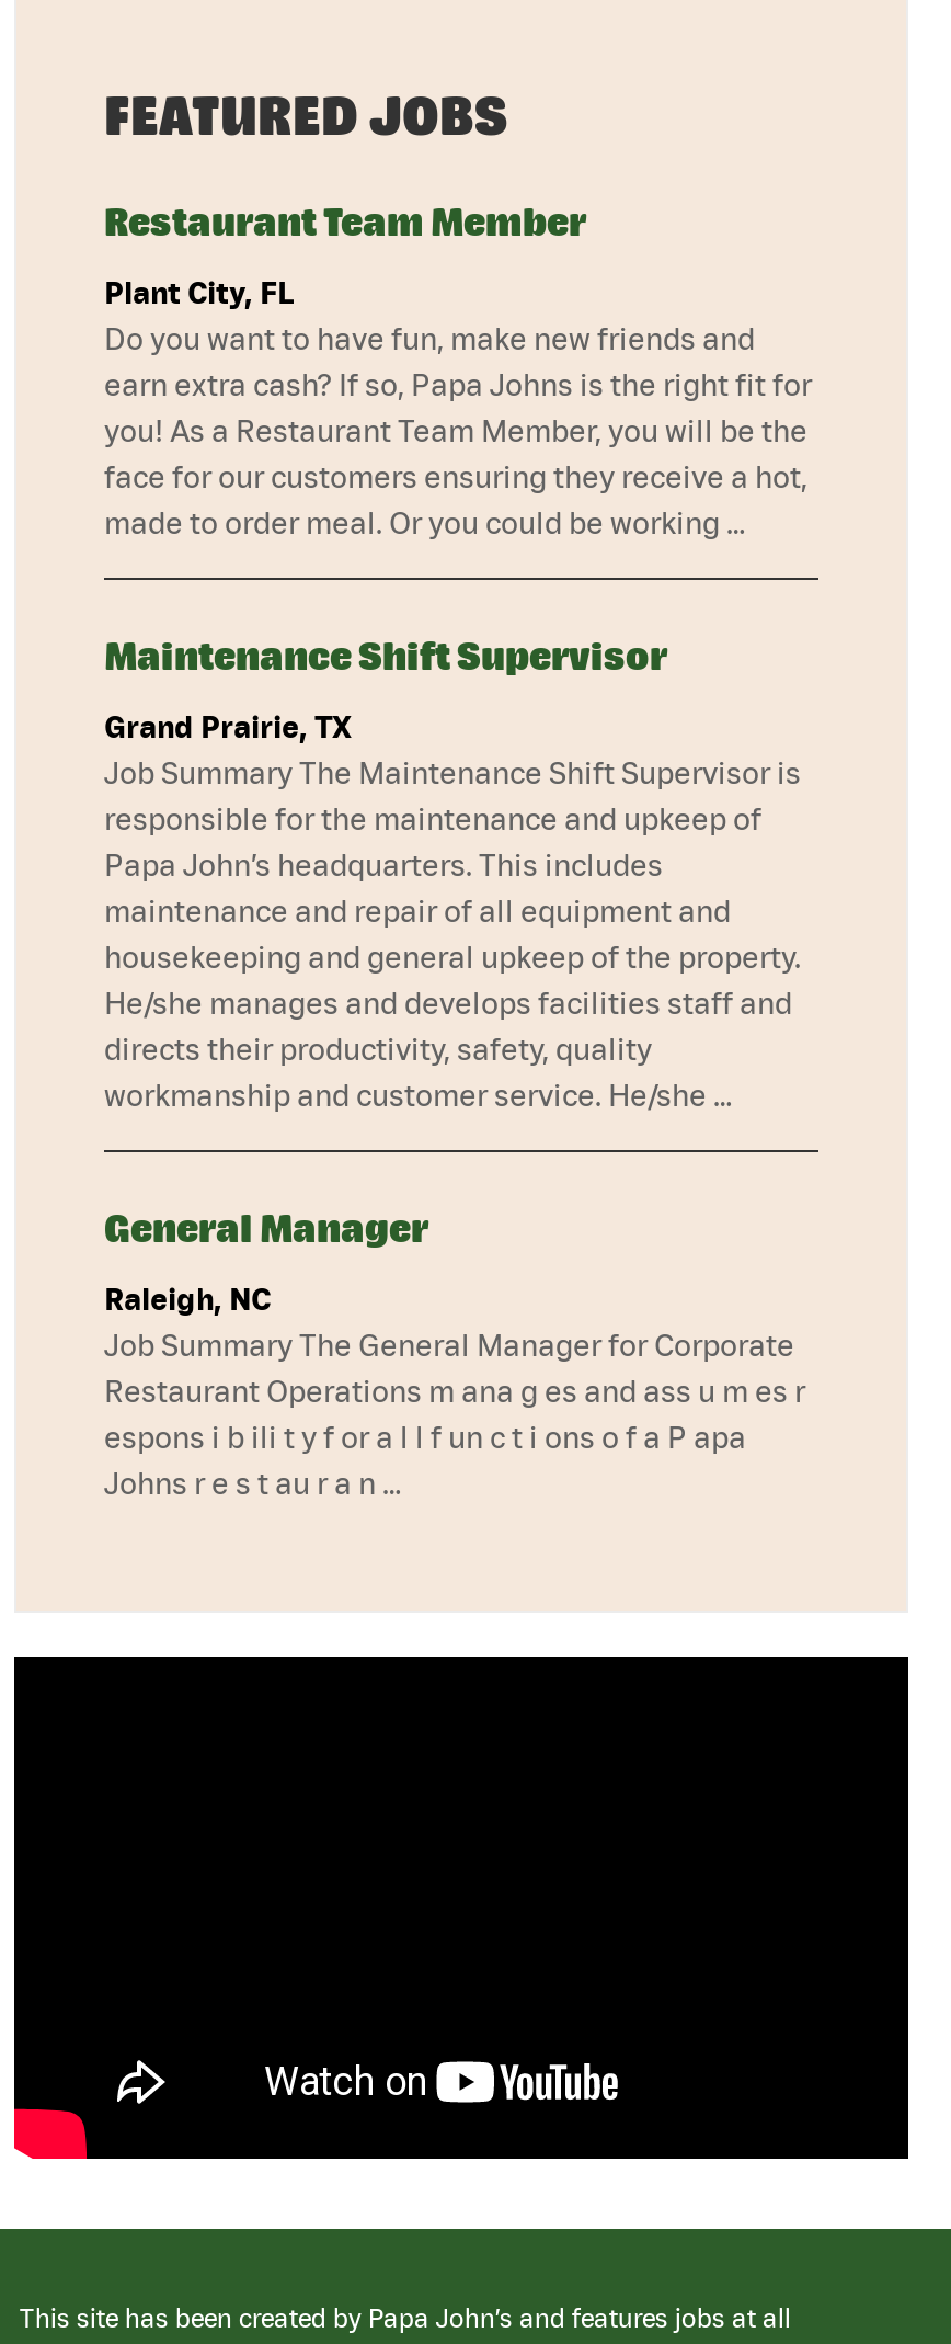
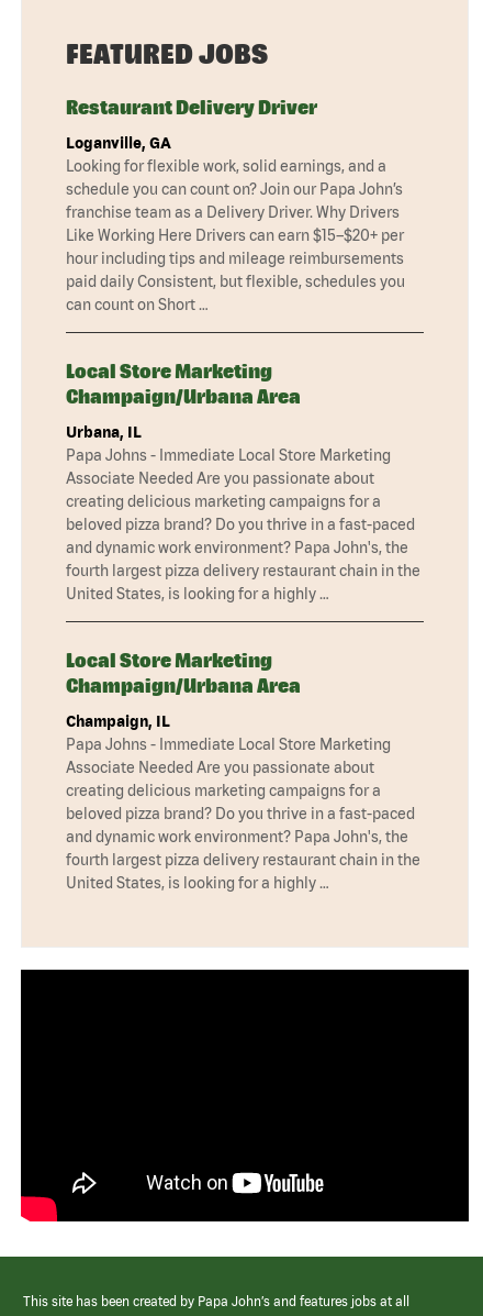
[104,198,586,244] Restaurant Team Member -> [66,95,317,118] Restaurant Delivery Driver
[104,274,812,540] Plant City, FL | Do you want to have fun, make new friends and | earn extra cash? If so, Papa Johns is the right fit for | you! As a Restaurant Team Member, you will be the | face for our customers ensuring they receive a hot, | made to order meal. Or you could be working … -> [66,134,405,313] Loganville, GA | Looking for flexible work, solid earnings, and a | schedule you can count on? Join our Papa John’s | franchise team as a Delivery Driver. Why Drivers | Like Working Here Drivers can earn $15–$20+ per | hour including tips and mileage reimbursements | paid daily Consistent, but flexible, schedules you | can count on Short …
[104,632,667,678] Maintenance Shift Supervisor -> [66,359,301,407] Local Store Marketing | Champaign/Urbana Area
[104,708,801,1112] Grand Prairie, TX | Job Summary The Maintenance Shift Supervisor is | responsible for the maintenance and upkeep of | Papa John’s headquarters. This includes | maintenance and repair of all equipment and | housekeeping and general upkeep of the property. | He/she manages and develops facilities staff and | directs their productivity, safety, quality | workmanship and customer service. He/she … -> [66,423,420,602] Urbana, IL | Papa Johns - Immediate Local Store Marketing | Associate Needed Are you passionate about | creating delicious marketing campaigns for a | beloved pizza brand? Do you thrive in a fast-paced | and dynamic work environment? Papa John's, the | fourth largest pizza delivery restaurant chain in the | United States, is looking for a highly …
[104,1204,428,1250] General Manager -> [66,648,301,697] Local Store Marketing | Champaign/Urbana Area
[104,1281,805,1500] Raleigh, NC | Job Summary The General Manager for Corporate | Restaurant Operations m ana g es and ass u m es r | espons i b ili t y f or a l l f un c t i ons o f a P apa | Johns r e s t au r a n … -> [66,712,420,891] Champaign, IL | Papa Johns - Immediate Local Store Marketing | Associate Needed Are you passionate about | creating delicious marketing campaigns for a | beloved pizza brand? Do you thrive in a fast-paced | and dynamic work environment? Papa John's, the | fourth largest pizza delivery restaurant chain in the | United States, is looking for a highly …

